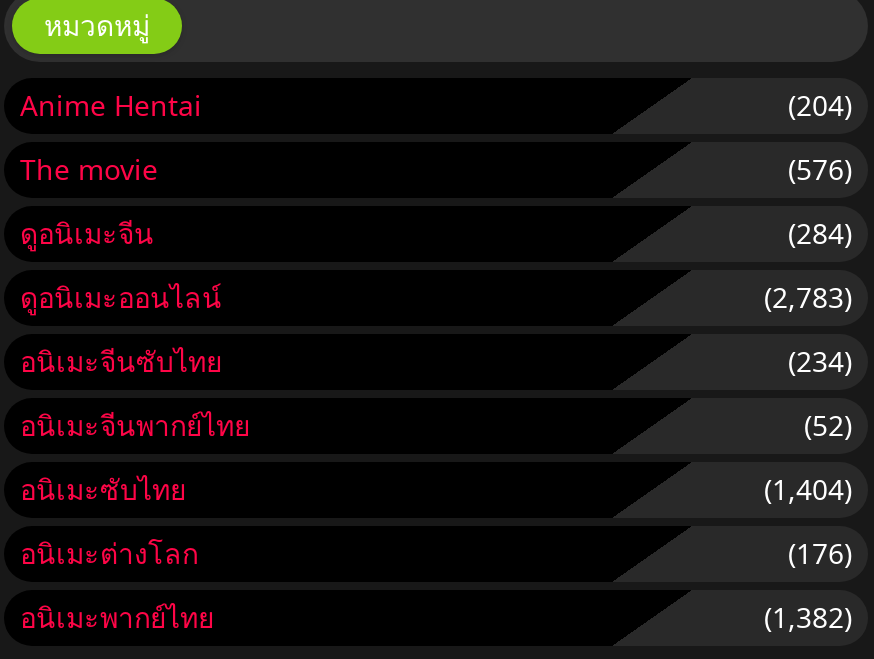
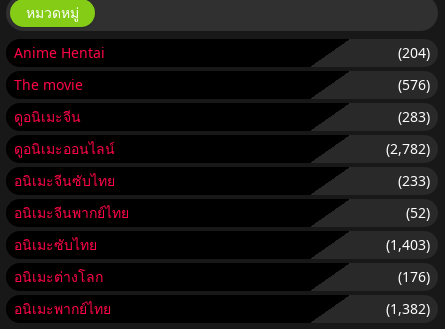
[788,214,852,252] (284) -> [398,107,430,126] (283)
[764,278,852,316] (2,783) -> [386,139,430,158] (2,782)
[788,342,852,380] (234) -> [398,171,430,190] (233)
[764,470,852,508] (1,404) -> [386,235,430,254] (1,403)

